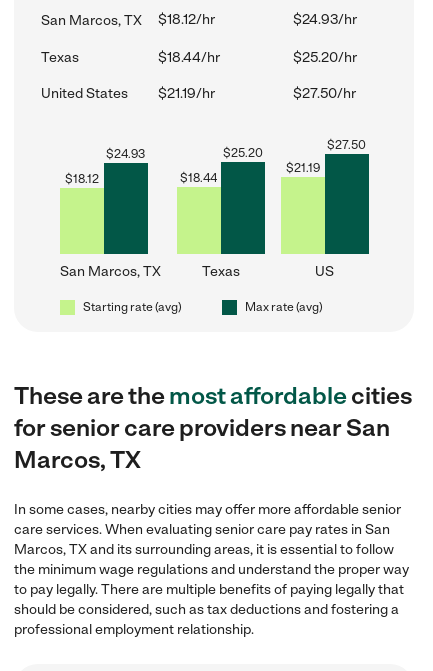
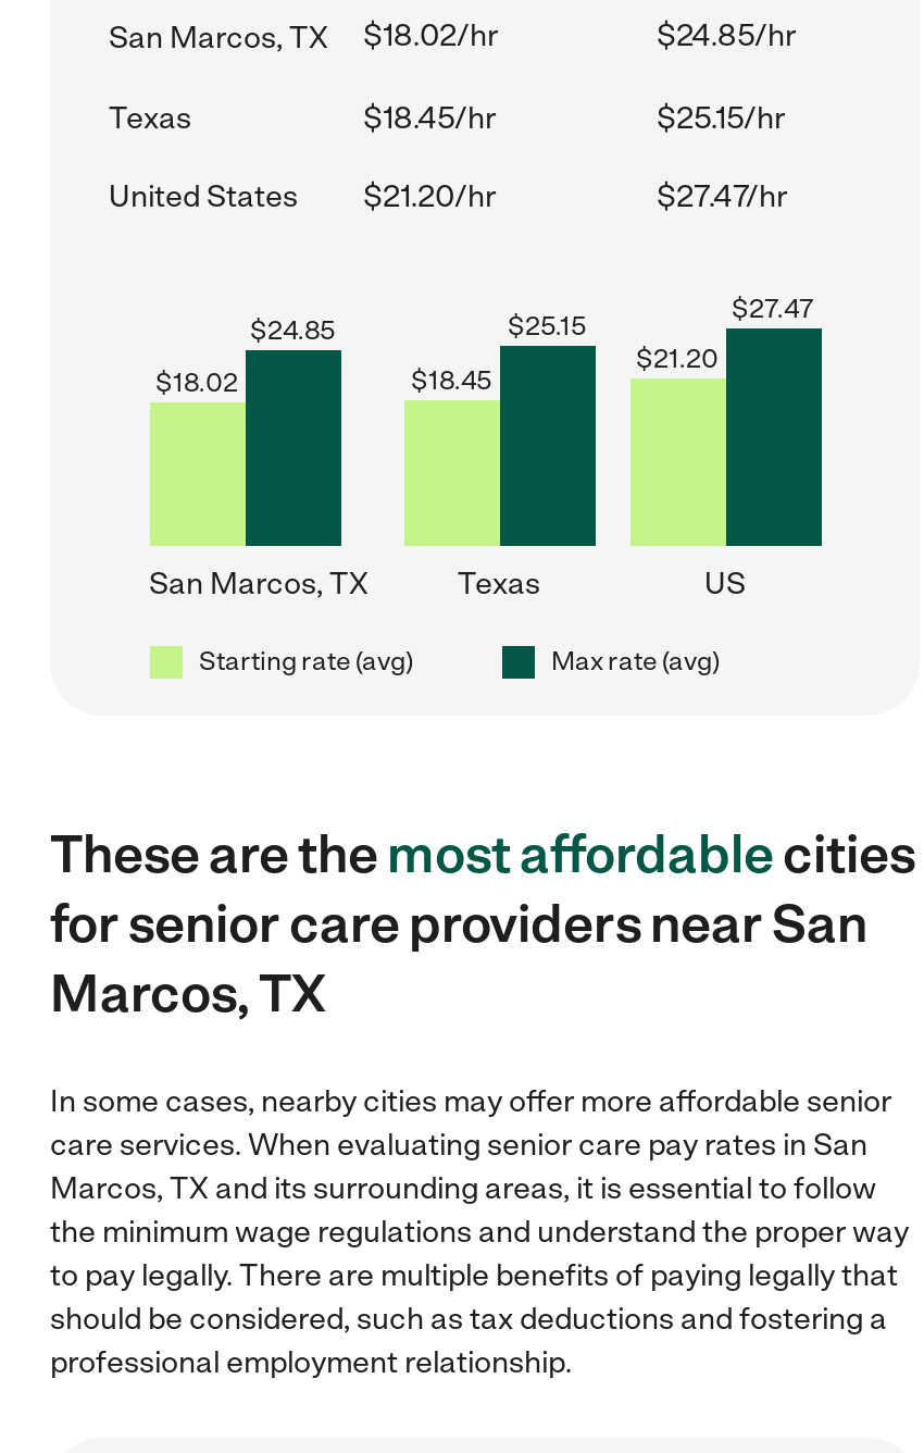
[158,11,357,28] $18.12/hr | $24.93/hr -> [363,17,796,54] $18.02/hr | $24.85/hr
[158,49,357,66] $18.44/hr | $25.20/hr -> [363,100,785,137] $18.45/hr | $25.15/hr
[158,85,356,102] $21.19/hr | $27.50/hr -> [363,178,787,215] $21.20/hr | $27.47/hr
[327,138,366,152] $27.50 -> [732,294,814,324] $27.47
[106,147,145,161] $24.93 -> [250,315,335,346] $24.85
[222,146,262,160] $25.20 -> [508,311,586,341] $25.15
[285,161,319,175] $21.19 -> [636,344,719,374] $21.20
[64,172,98,186] $18.12 -> [155,368,238,398] $18.02
[180,171,217,185] $18.44 -> [411,365,491,396] $18.45

